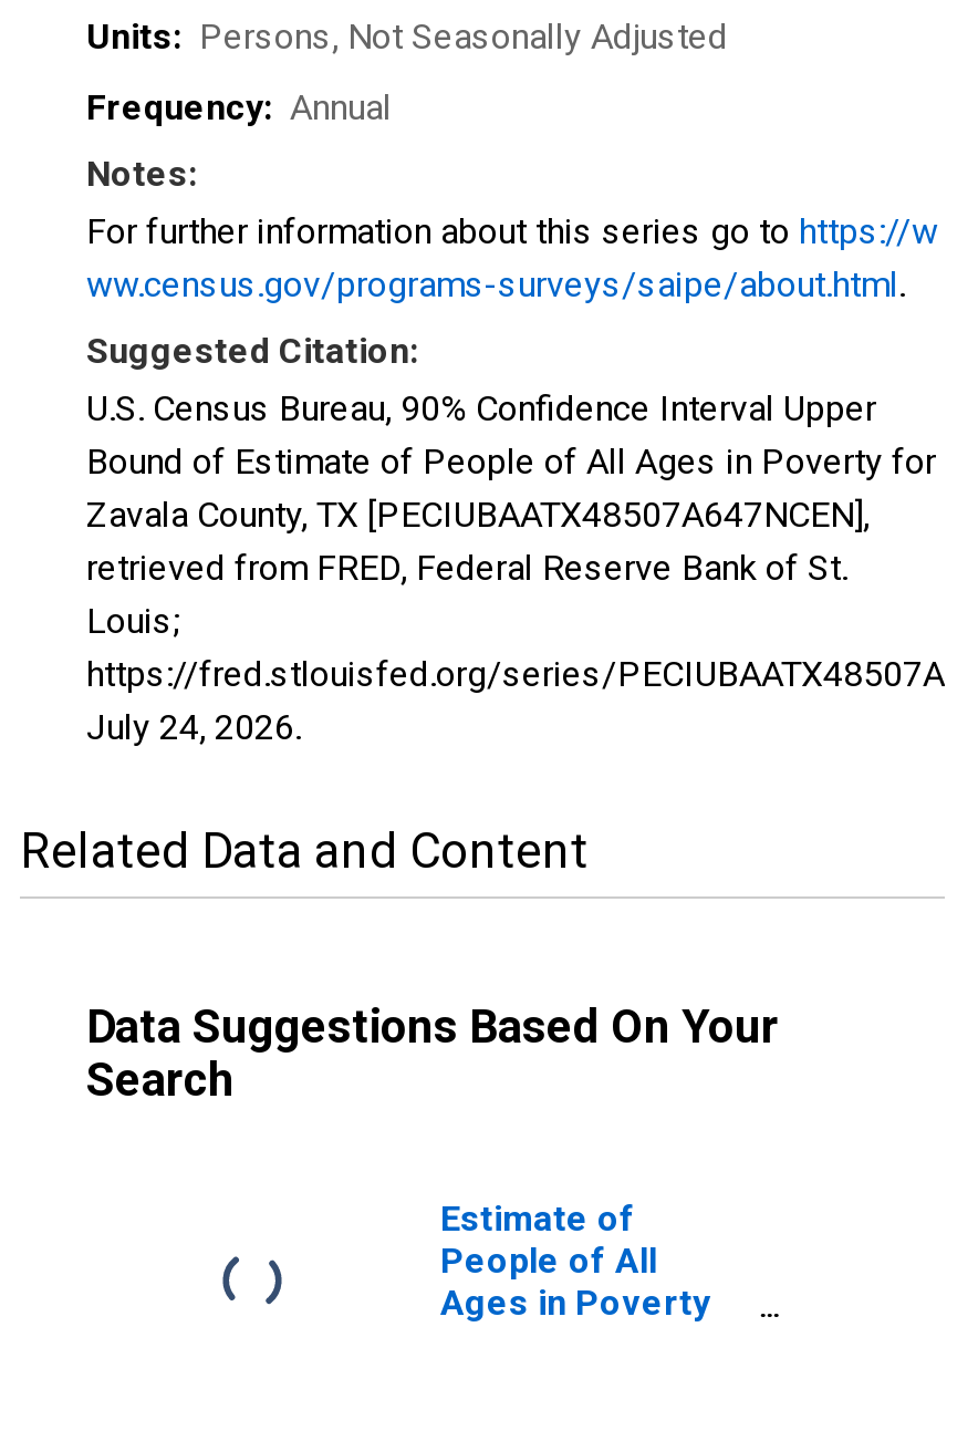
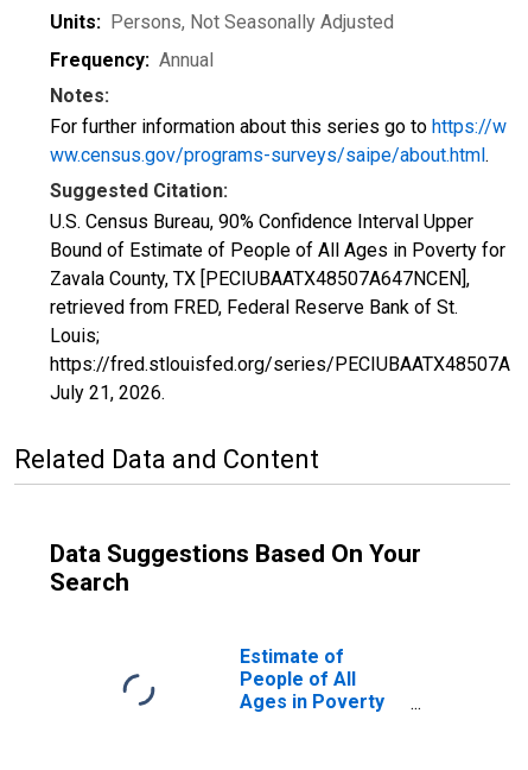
[86,706,301,748] July 24, 2026. -> [50,381,165,404] July 21, 2026.

